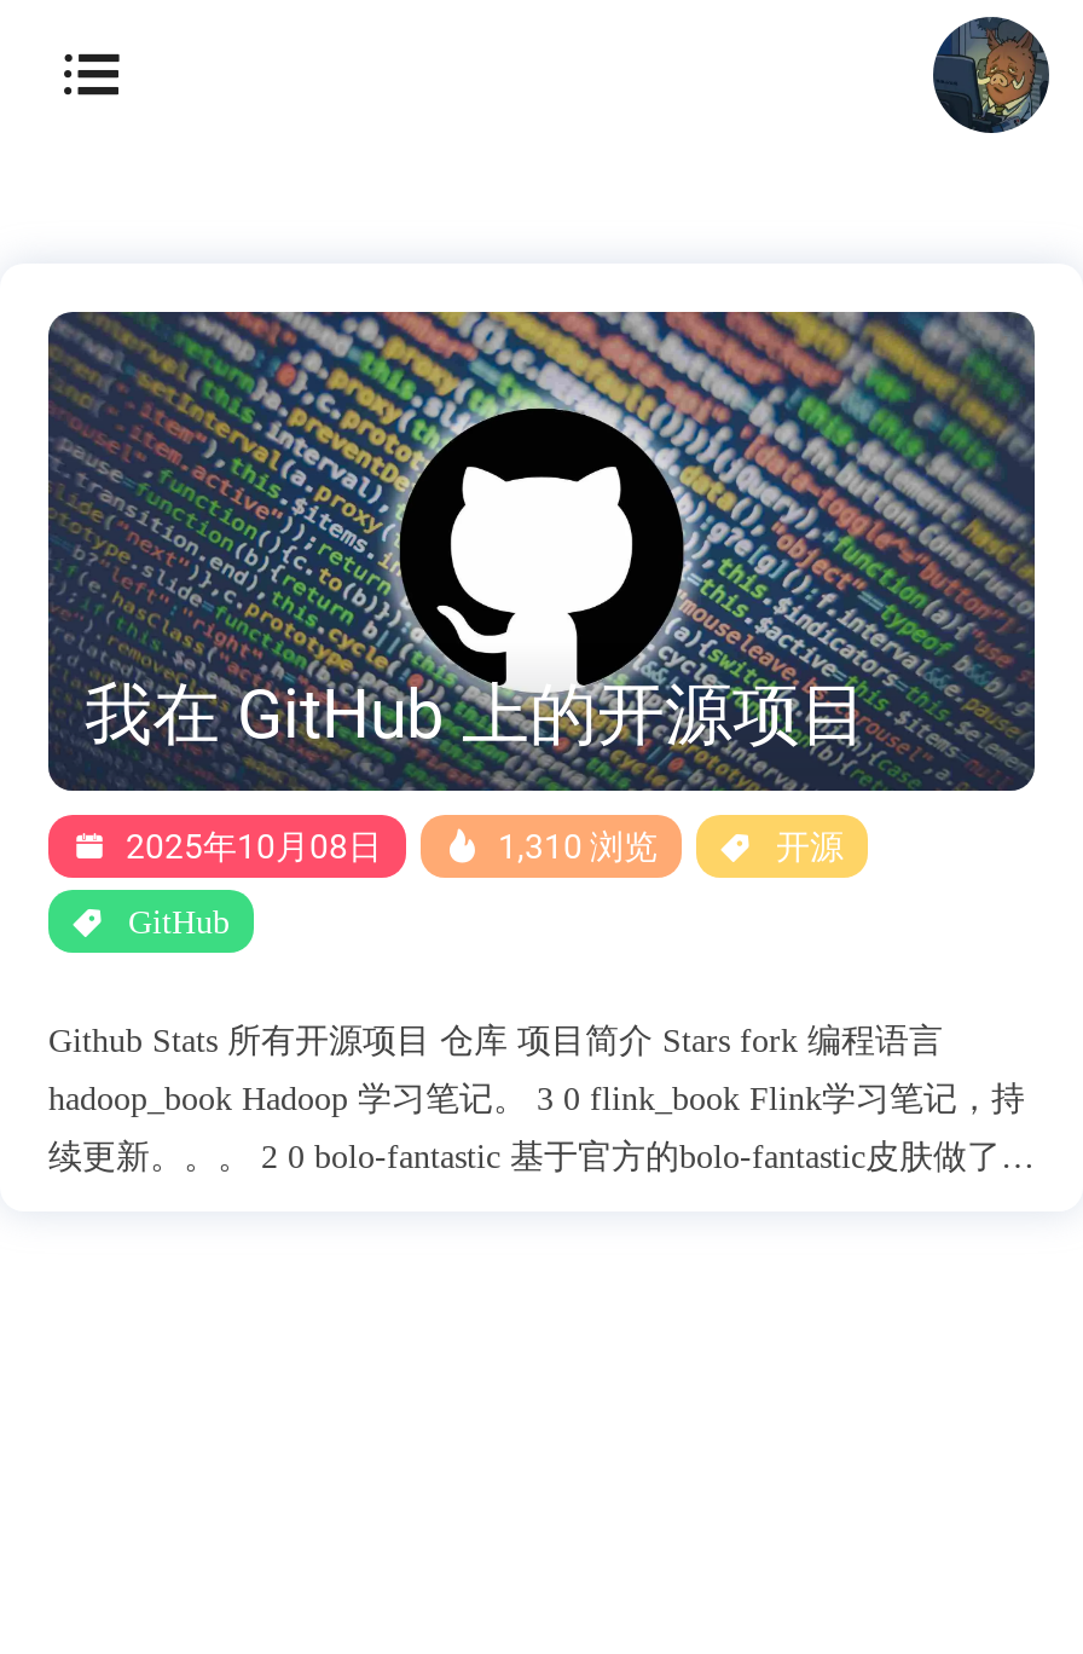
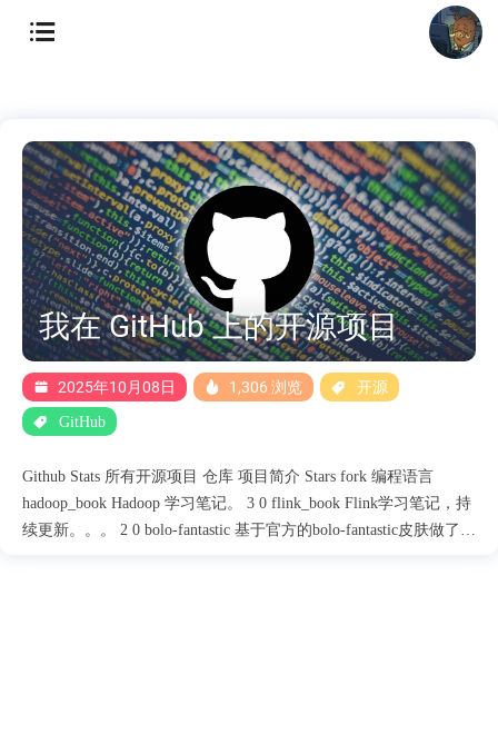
[491,827,658,866] 1,310 浏览 -> [226,378,302,396] 1,306 浏览

